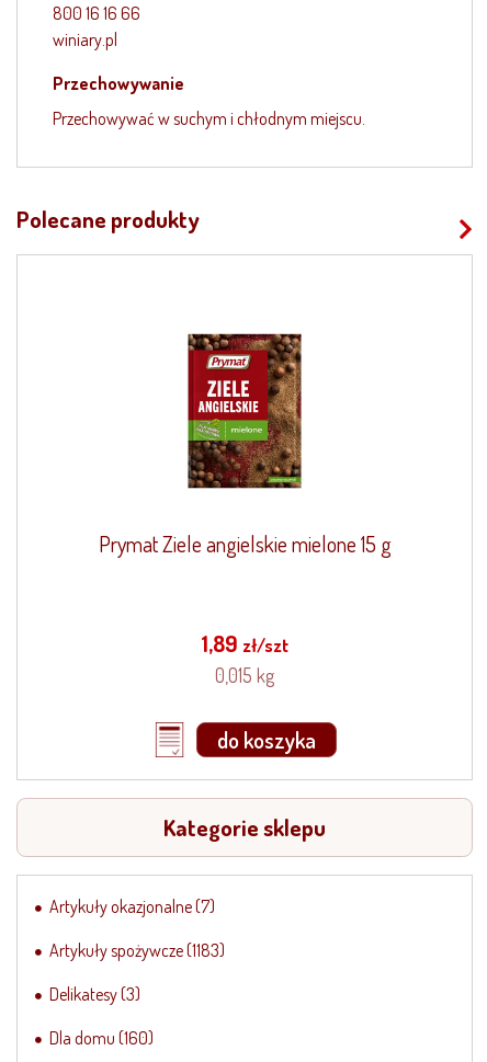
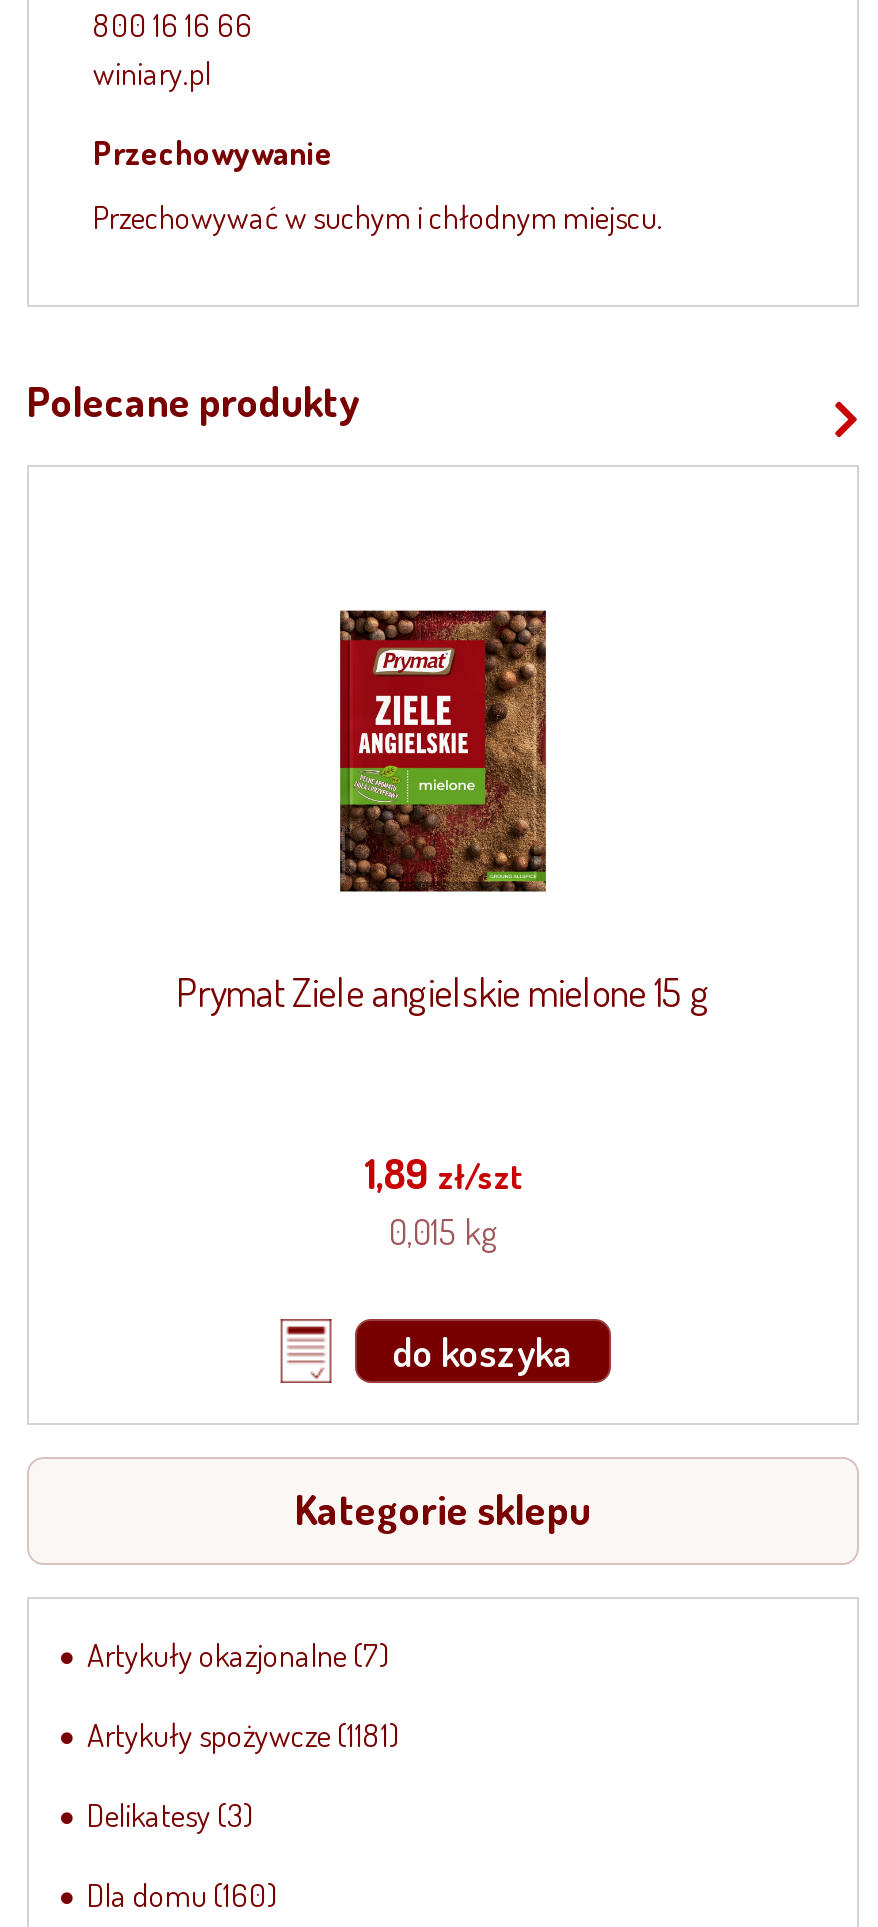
[49,939,225,961] Artykuły spożywcze (1183) -> [87,1714,399,1754] Artykuły spożywcze (1181)

